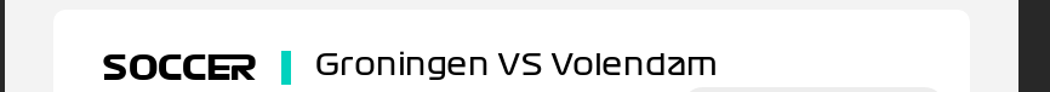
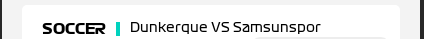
[315,51,718,80] Groningen VS Volendam -> [130,22,321,34] Dunkerque VS Samsunspor

